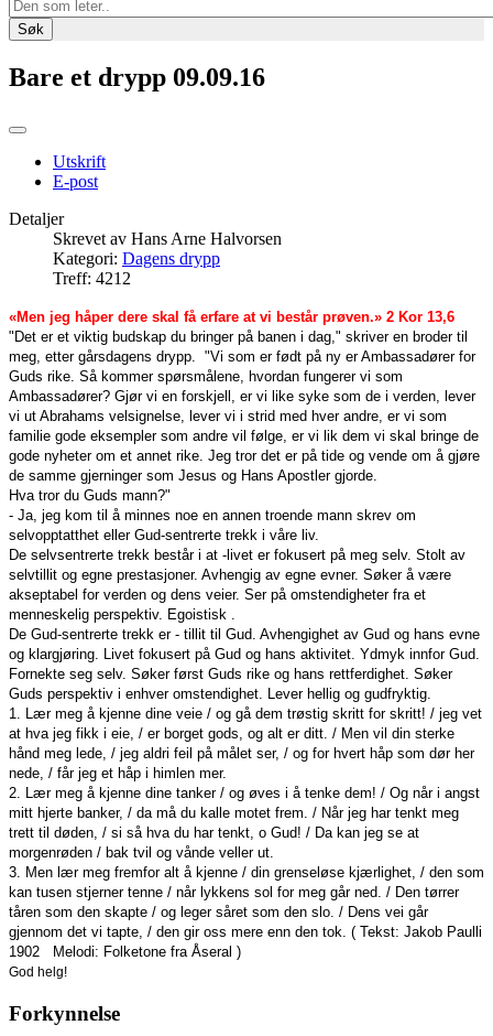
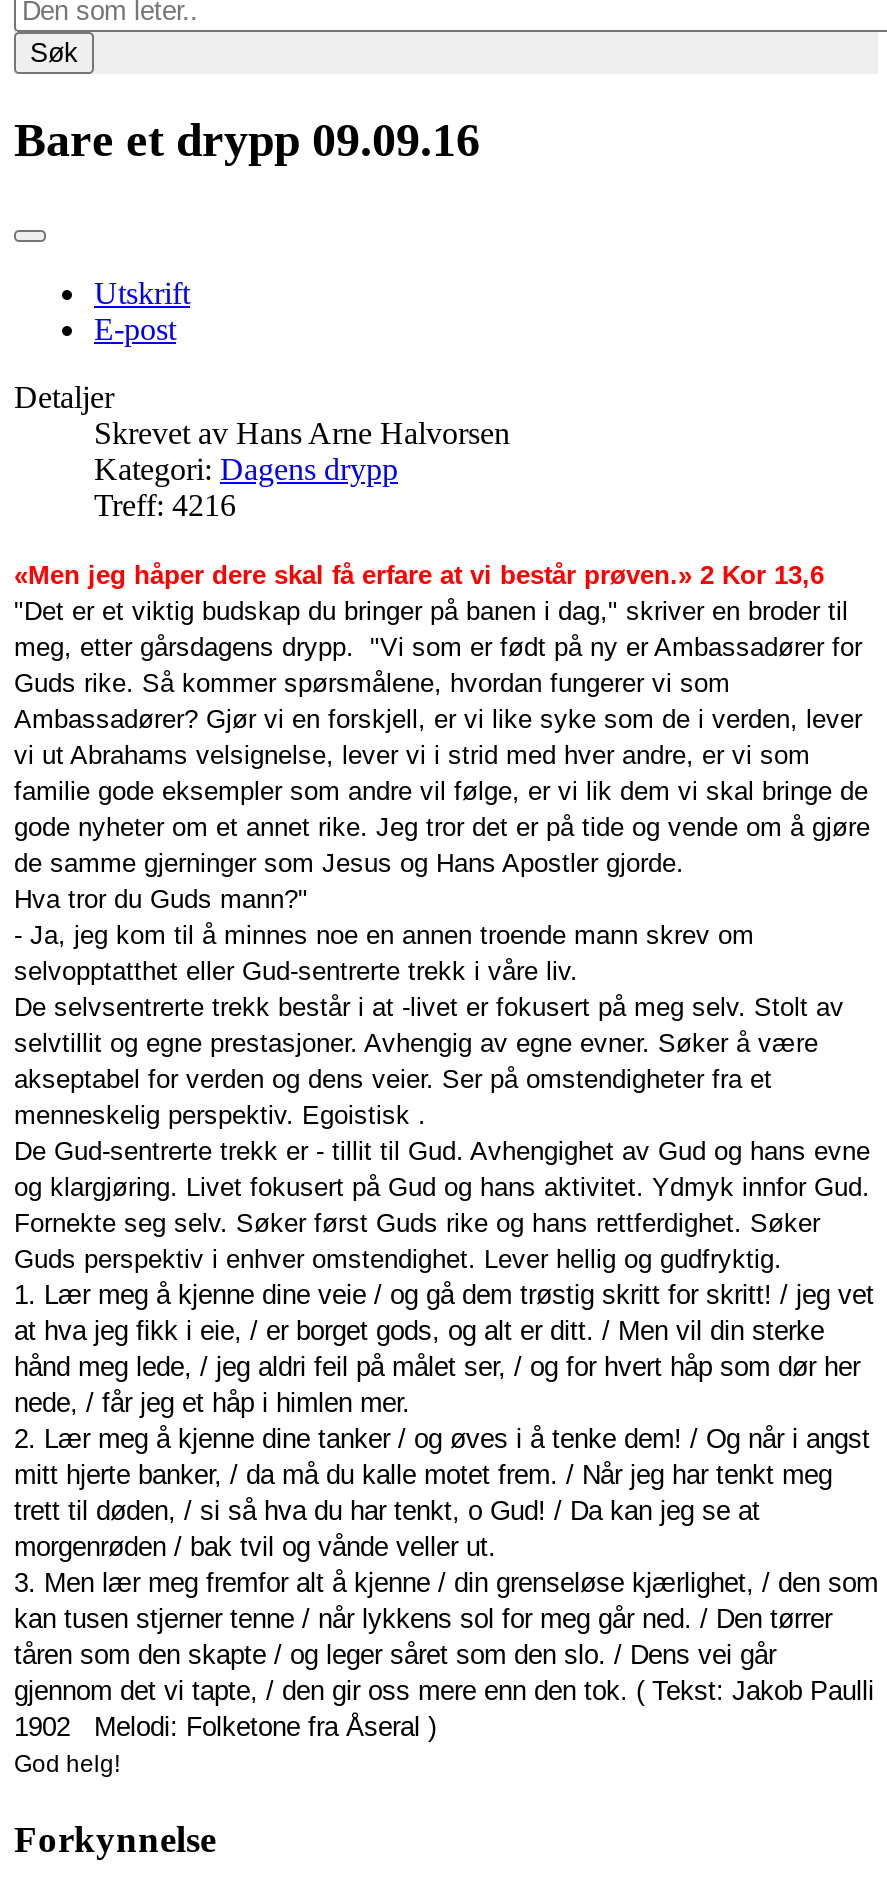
[53,269,131,287] Treff: 4212 -> [94,488,236,522] Treff: 4216

